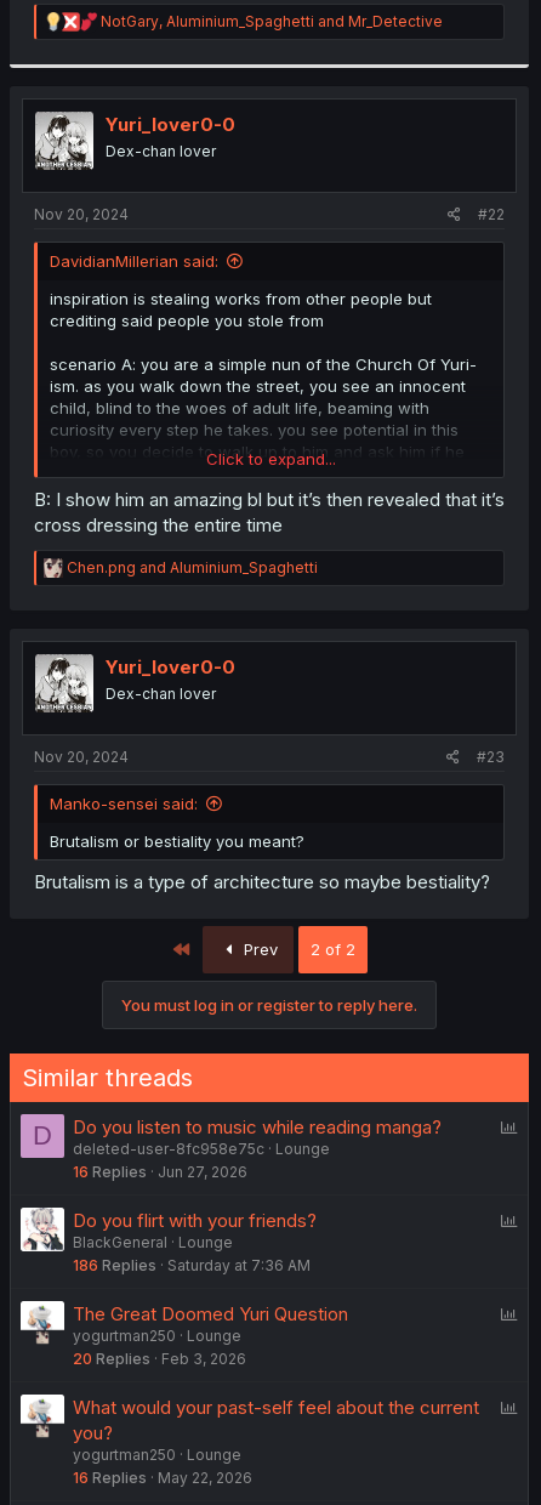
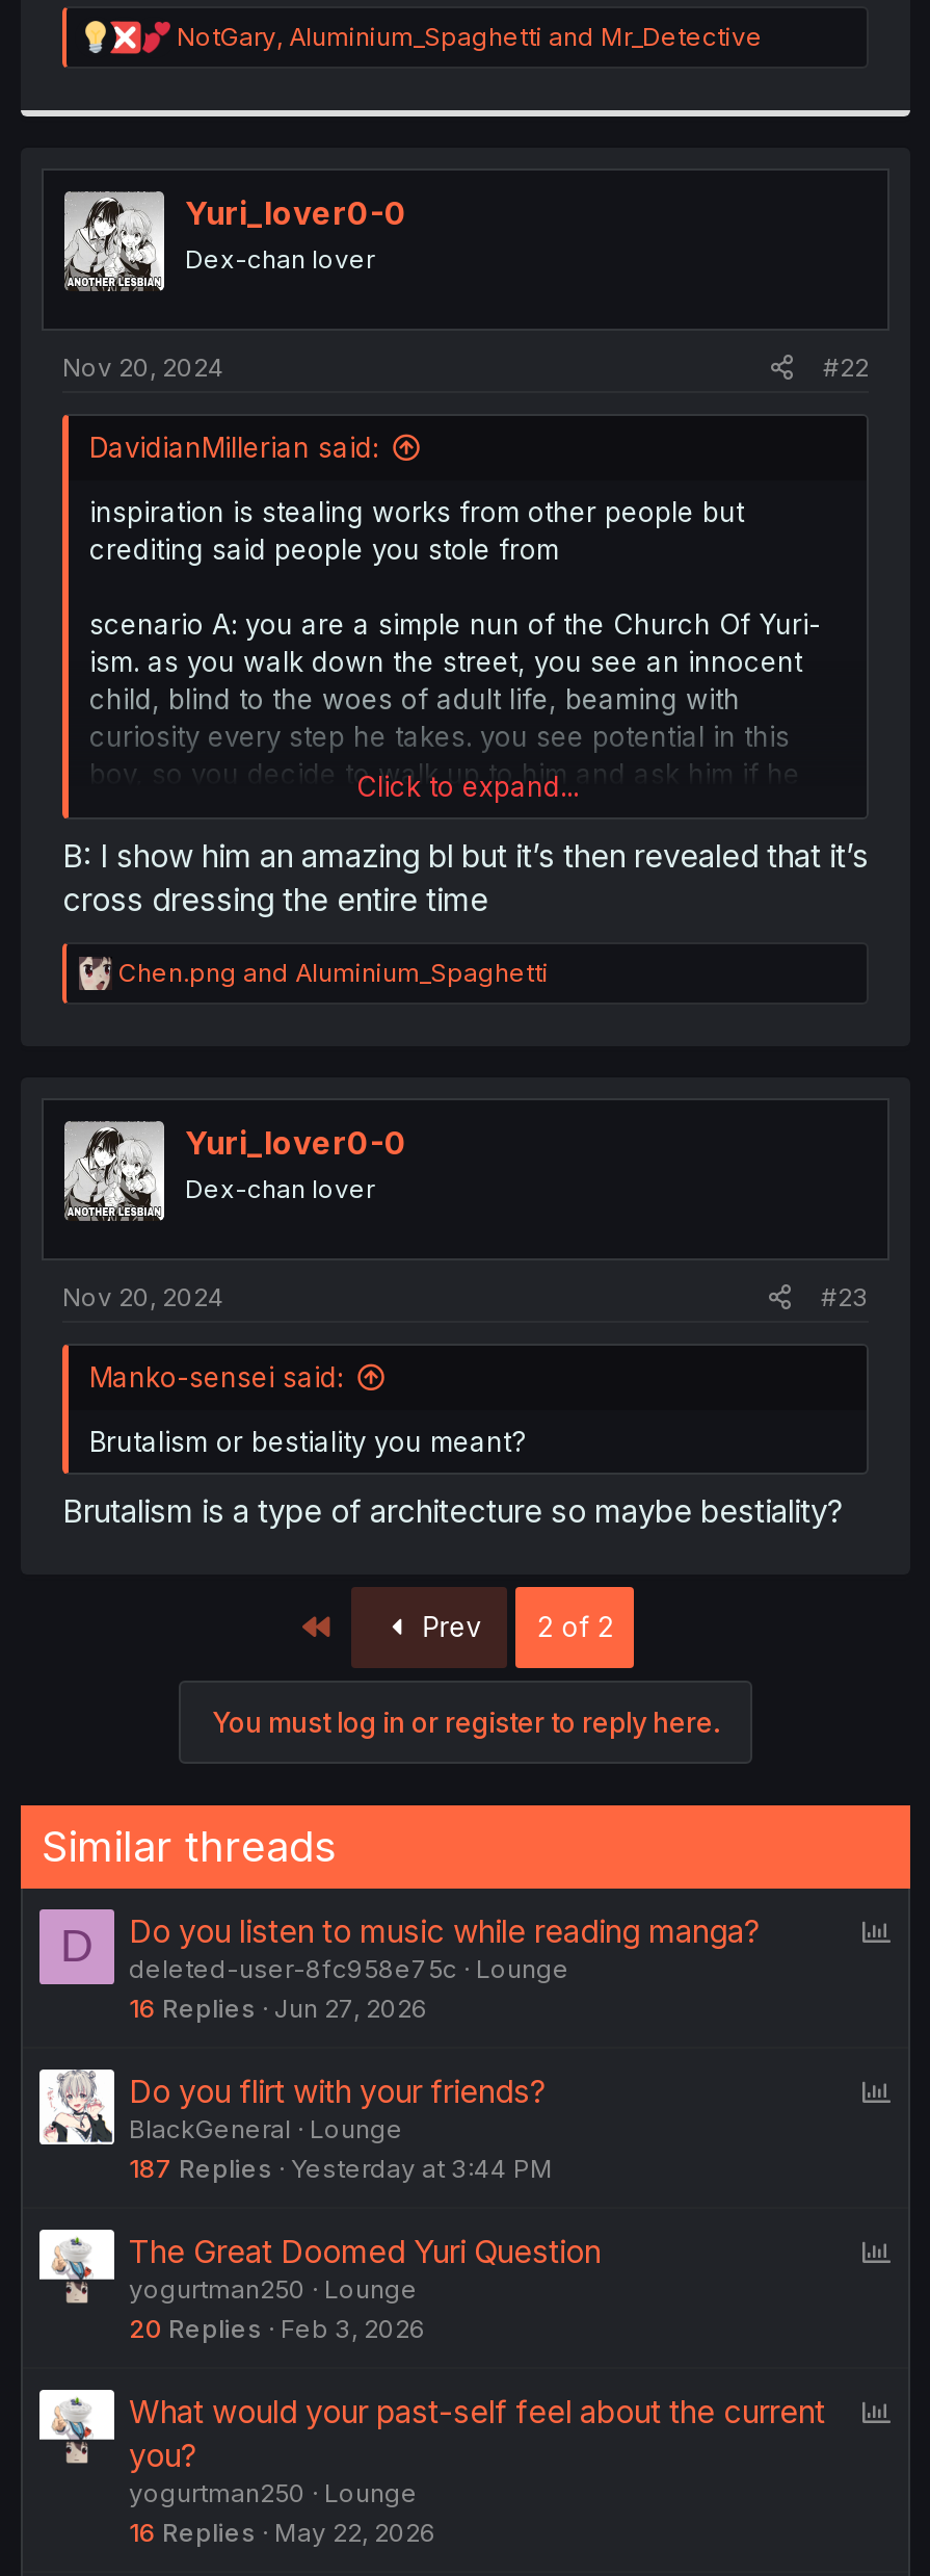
[73,1256,311,1275] 186 Replies Saturday at 7:36 AM -> [129,2153,553,2184] 187 Replies Yesterday at 3:44 PM

